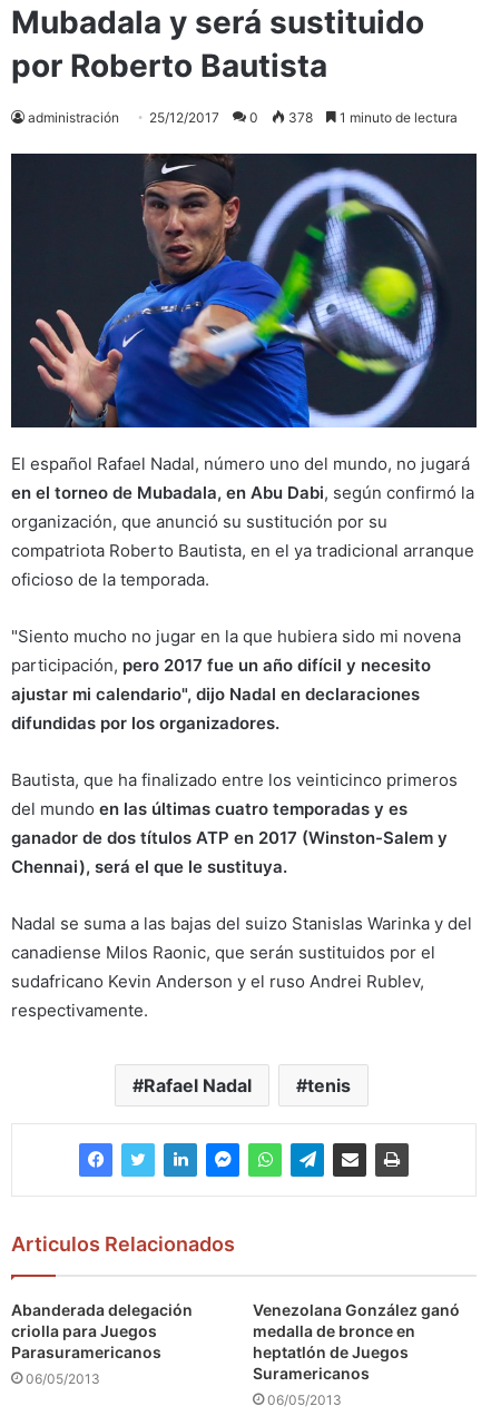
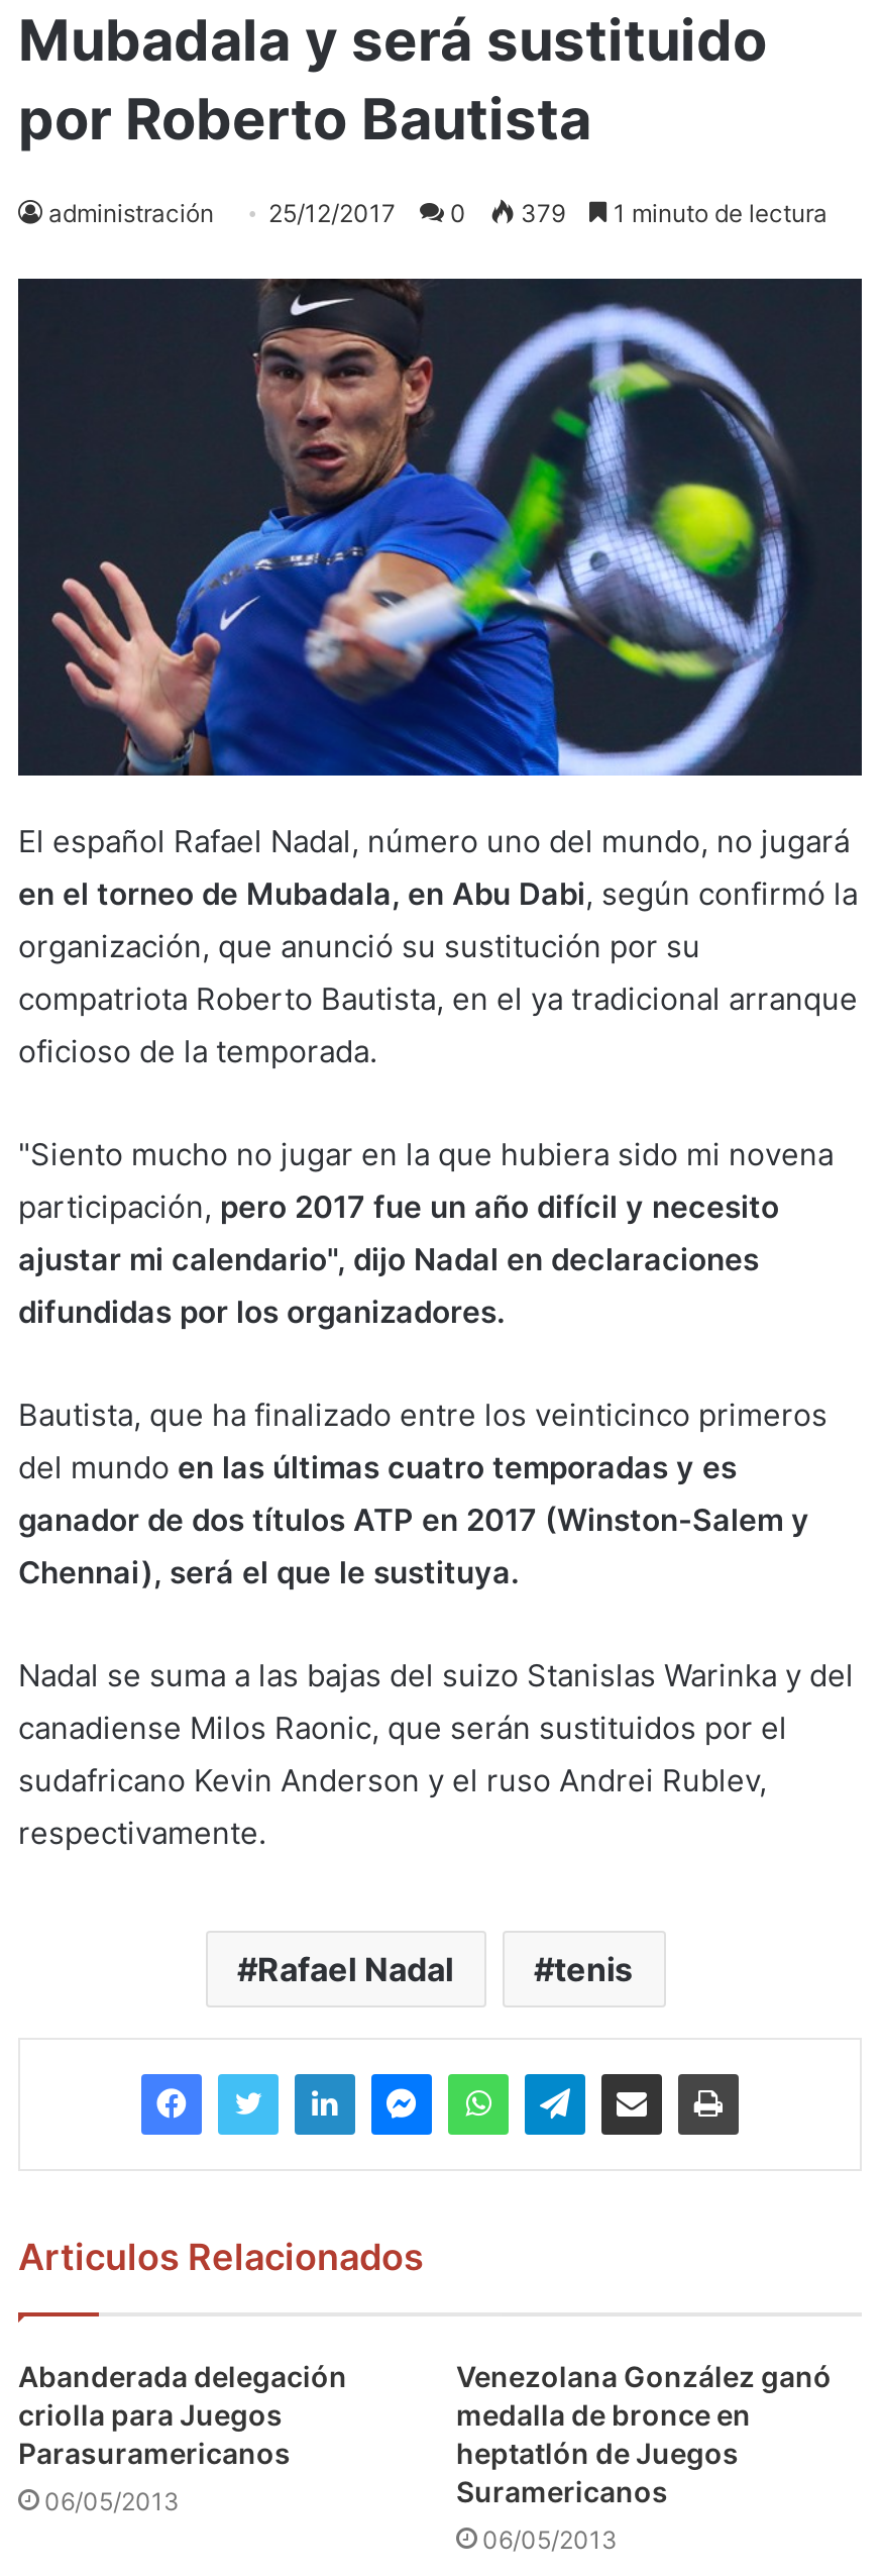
[28,109,458,125] administración 25/12/2017 0 378 1 minuto de lectura -> [48,197,827,228] administración 25/12/2017 0 379 1 minuto de lectura

